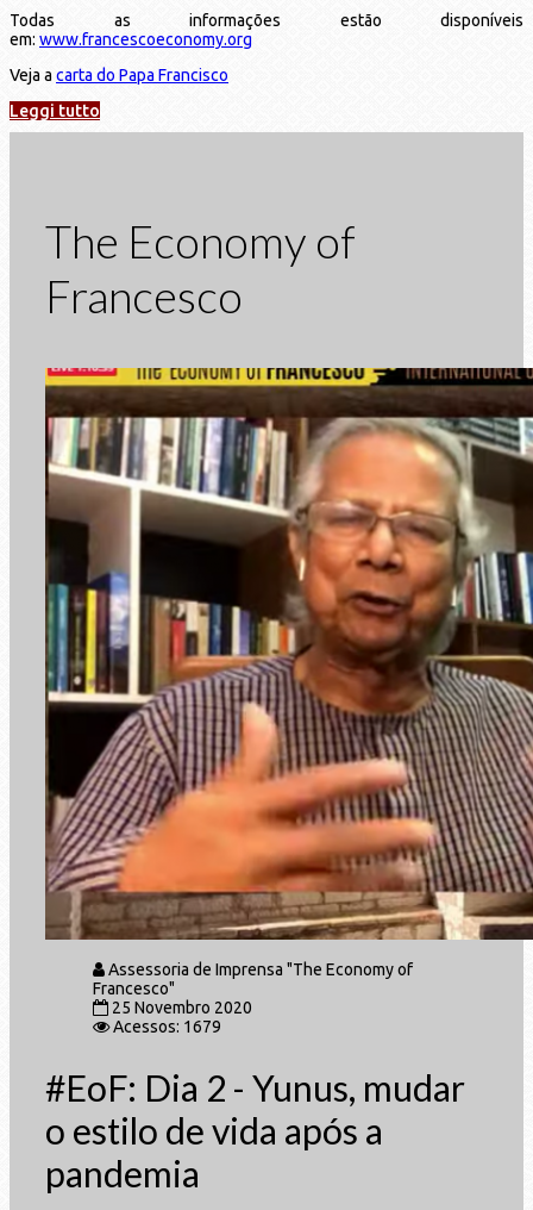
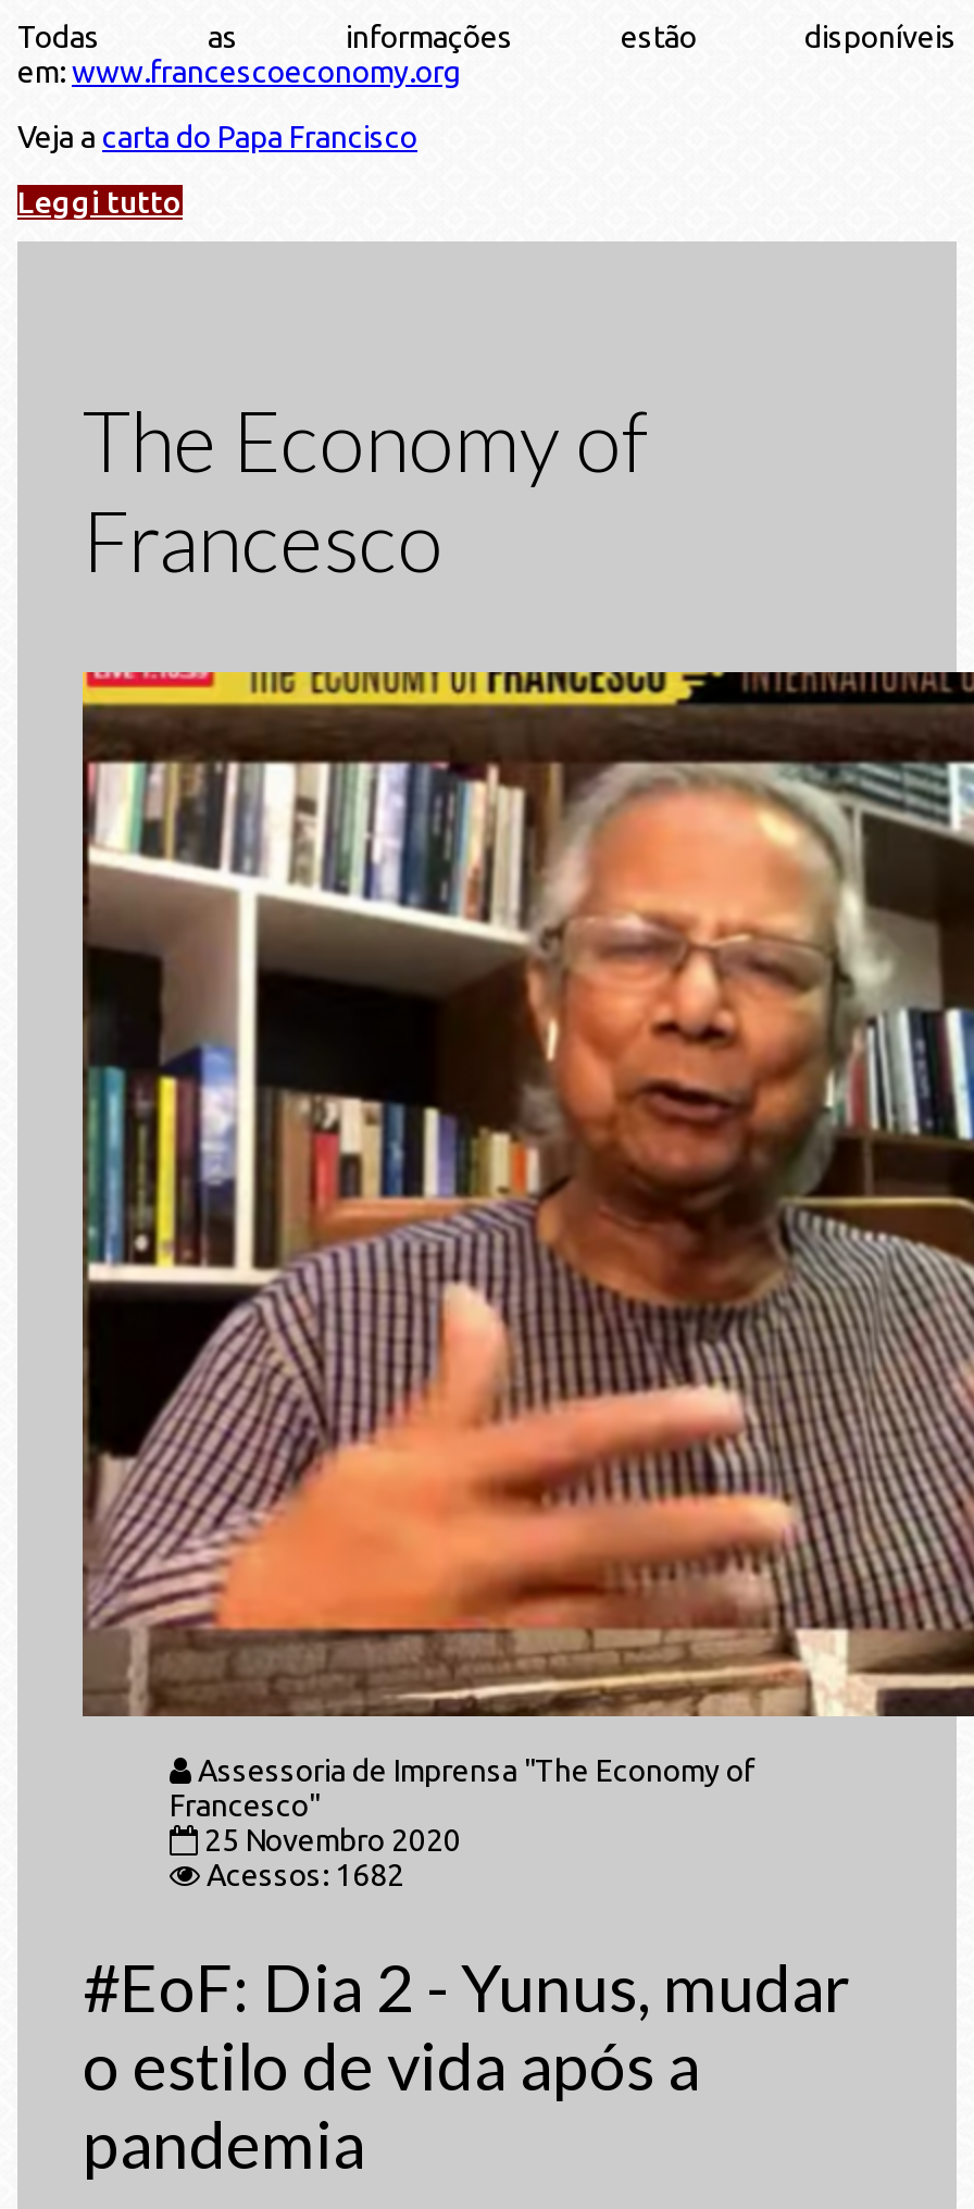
[113,1017,221,1036] Acessos: 1679 -> [207,1858,404,1893] Acessos: 1682

